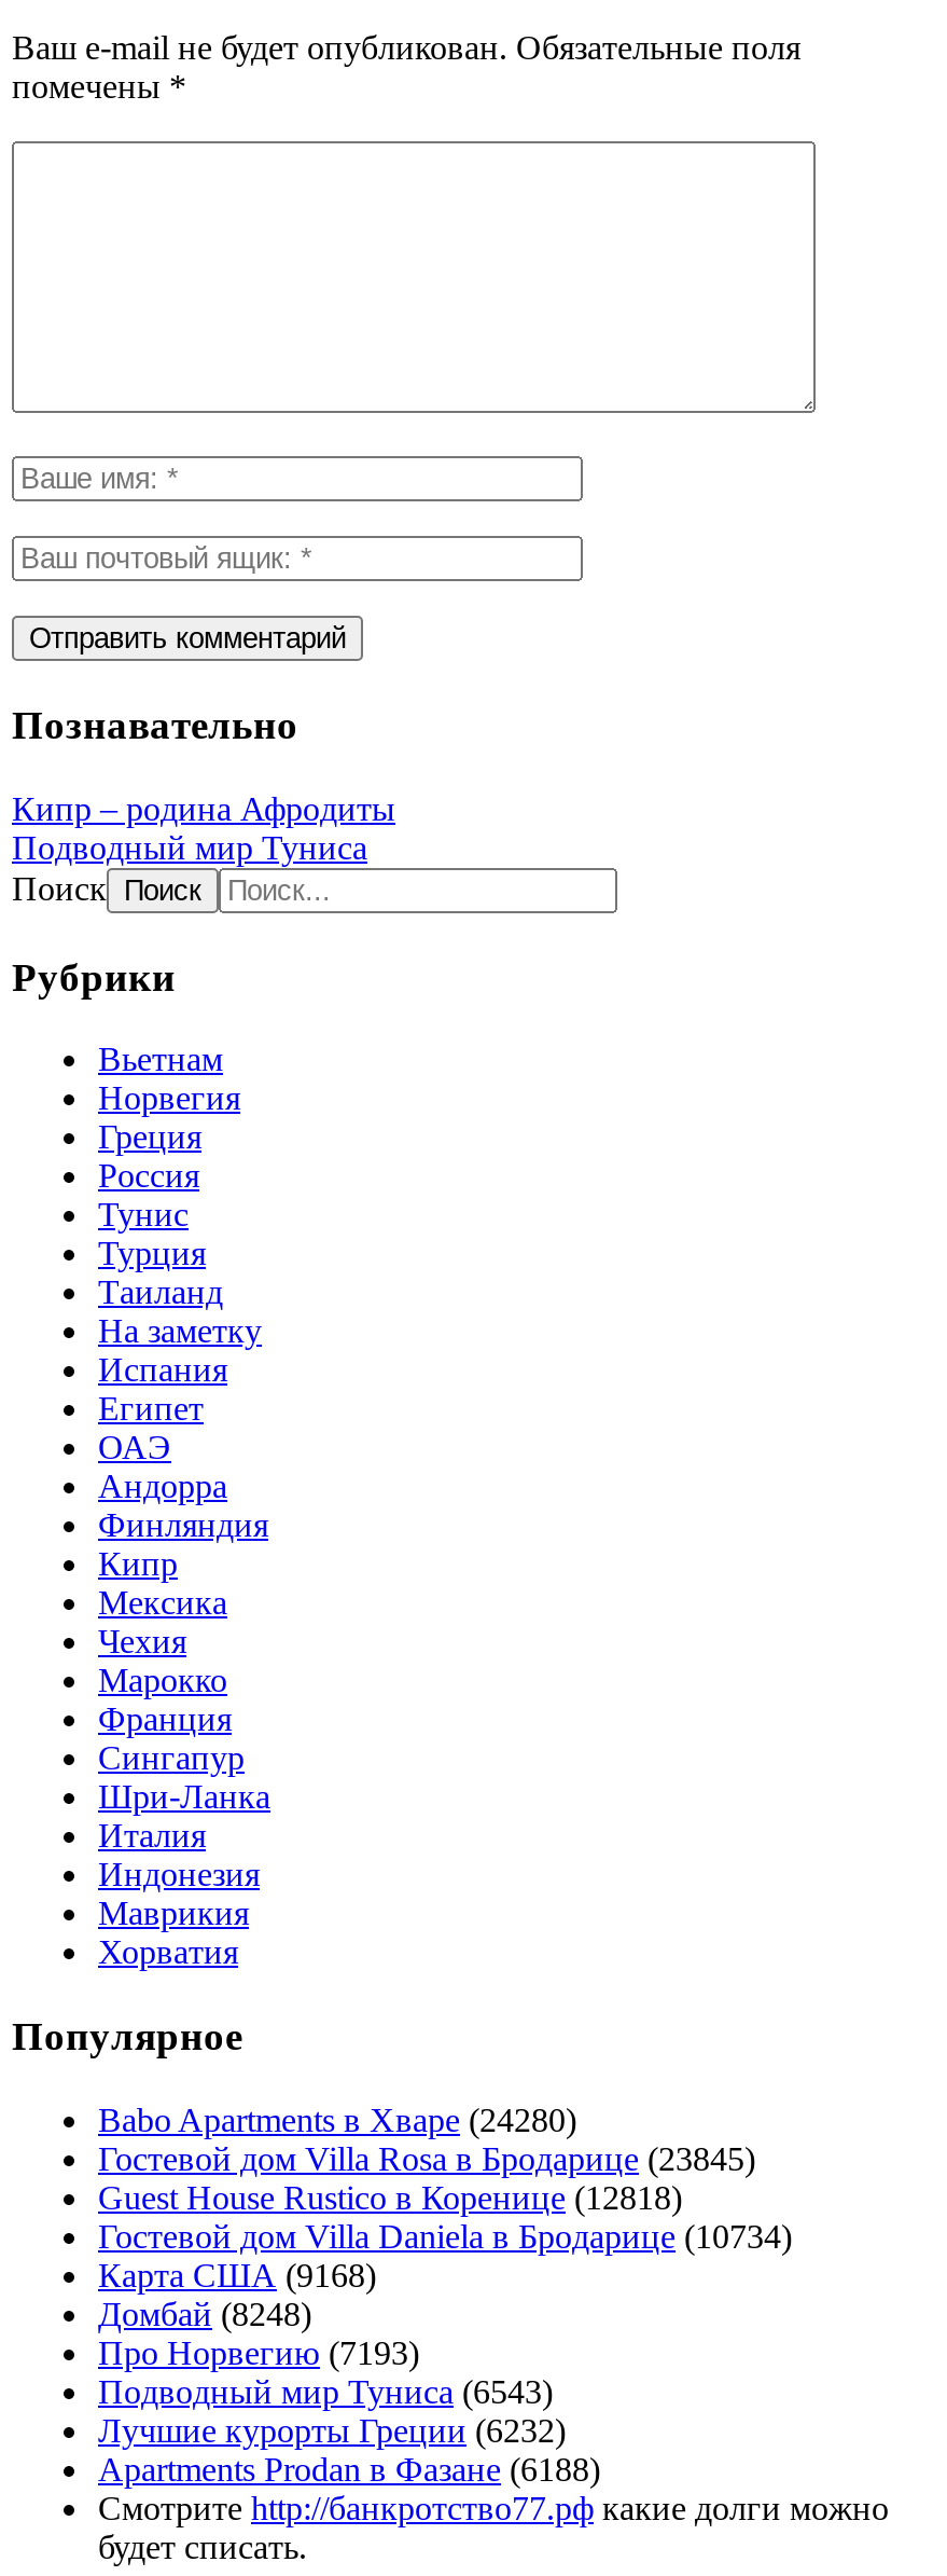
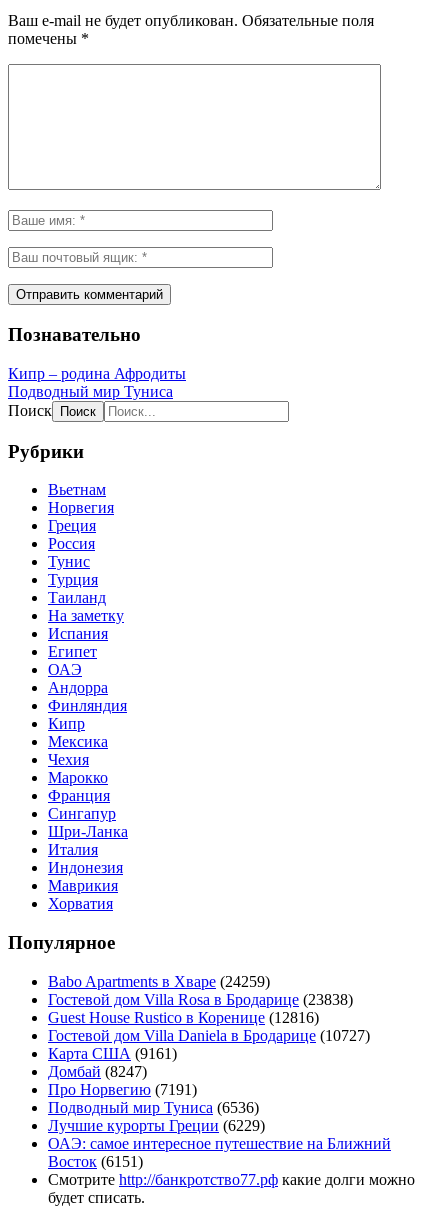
[98,2101,792,2487] Babo Apartments в Хваре (24280) | Гостевой дом Villa Rosa в Бродарице (23845) | Guest House Rustico в Коренице(12818) | Гостевой дом Villa Daniela в Бродарице (10734) | Карта США (9168) | Домбай (8248) | Про Норвегию (7193) | Подводный мир Туниса (6543) | Лучшие курорты Греции(6232) | Apartments Prodan в Фазане (6188) -> [48,973,391,1170] Babo Apartments в Хваре (24259) | Гостевой дом Villa Rosa в Бродарице (23838) | Guest House Rustico в Коренице(12816) | Гостевой дом Villa Daniela в Бродарице (10727) | Карта США (9161) | Домбай (8247) | Про Норвегию (7191) | Подводный мир Туниса (6536) | Лучшие курорты Греции (6229) | ОАЭ: самое интересное путешествие на Ближний | Восток (6151)

